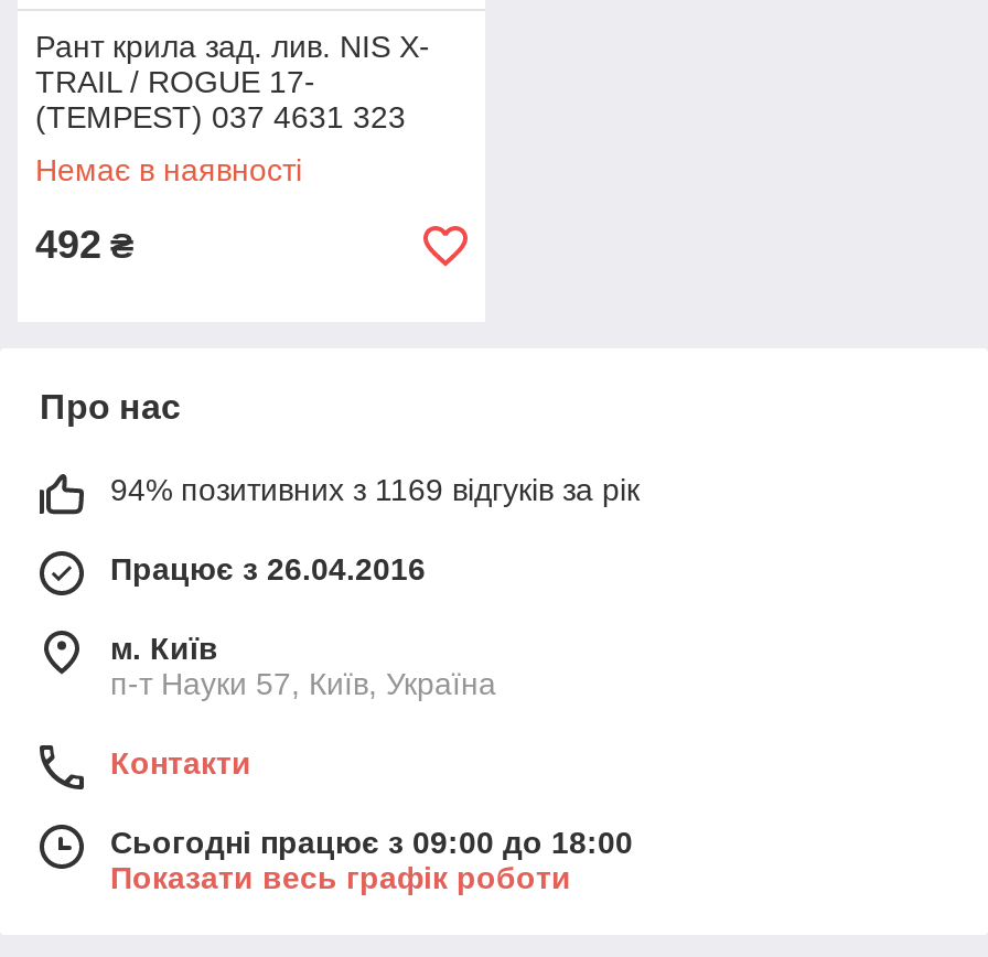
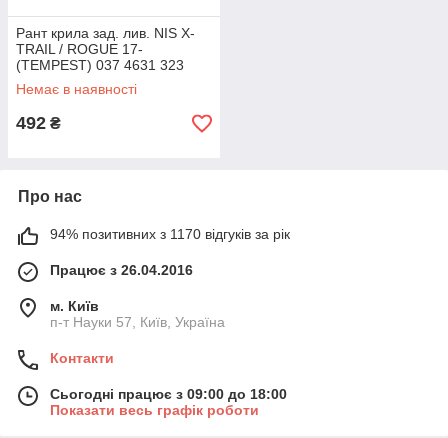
[110,472,640,507] 94% позитивних з 1169 відгуків за рік -> [50,226,290,242] 94% позитивних з 1170 відгуків за рік

